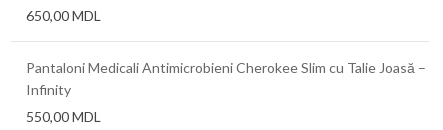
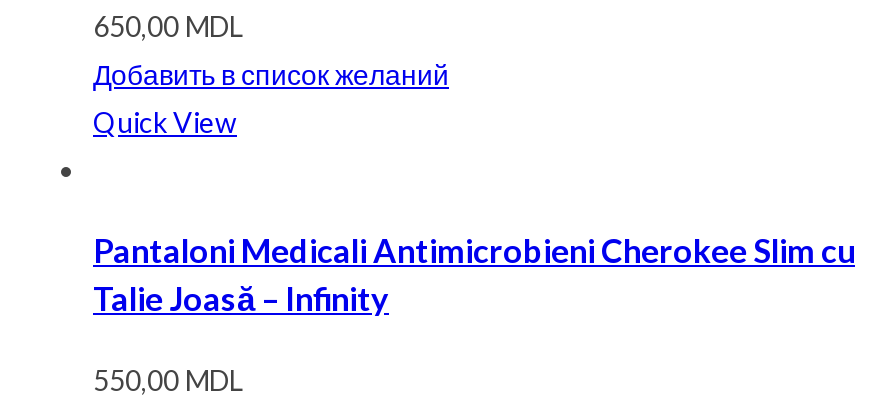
[26,59,426,98] Pantaloni Medicali Antimicrobieni Cherokee Slim cu Talie Joasă – | Infinity -> [93,57,855,318] Добавить в список желаний | Quick View | Pantaloni Medicali Antimicrobieni Cherokee Slim cu | Talie Joasă – Infinity

